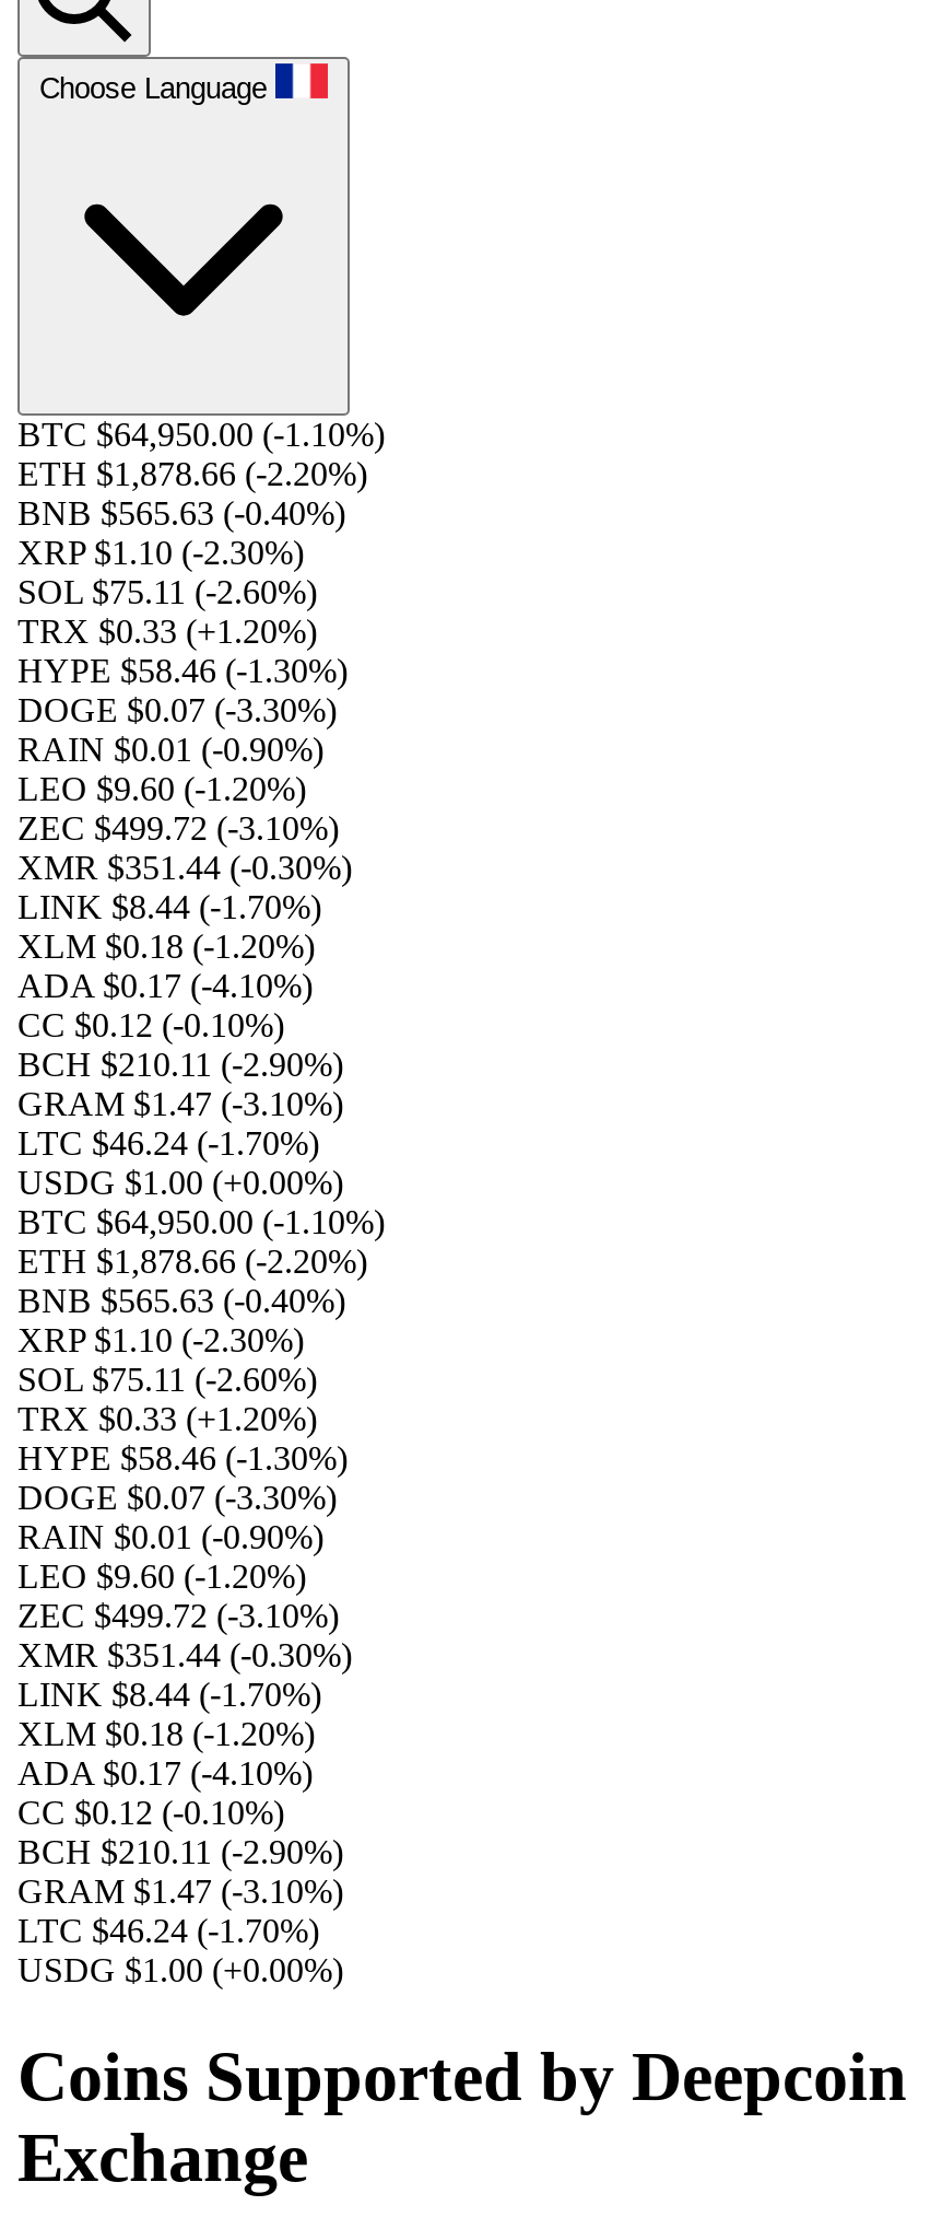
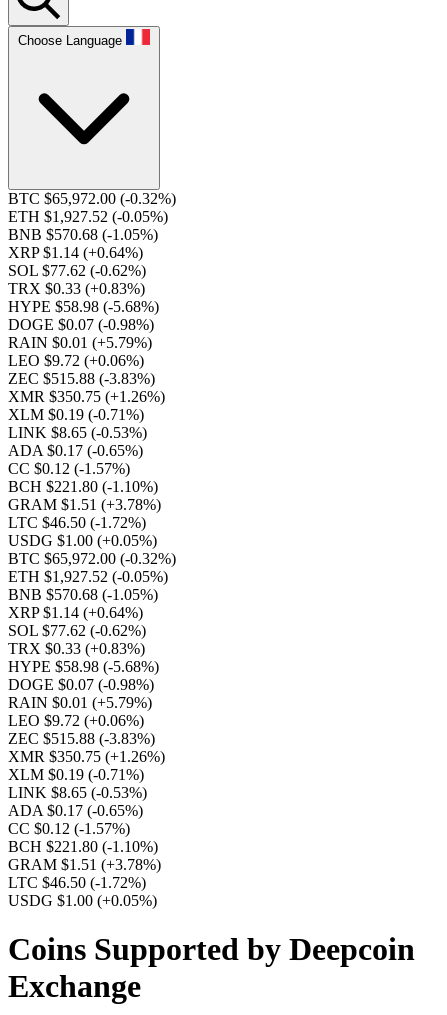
[17,416,385,1988] BTC $64,950.00(-1.10%) | ETH $1,878.66 (-2.20%) | BNB $565.63 (-0.40%) | XRP $1.10 (-2.30%) | SOL $75.11 (-2.60%) | TRX $0.33 (+1.20%) | HYPE $58.46 (-1.30%) | DOGE $0.07 (-3.30%) | RAIN $0.01 (-0.90%) | LEO $9.60 (-1.20%) | ZEC $499.72 (-3.10%) | XMR $351.44(-0.30%) | LINK $8.44 (-1.70%) | XLM $0.18 (-1.20%) | ADA $0.17 (-4.10%) | CC $0.12 (-0.10%) | BCH $210.11 (-2.90%) | GRAM $1.47 (-3.10%) | LTC $46.24 (-1.70%) | USDG $1.00(+0.00%) | BTC $64,950.00 (-1.10%) | ETH $1,878.66 (-2.20%) | BNB $565.63 (-0.40%) | XRP $1.10 (-2.30%) | SOL $75.11 (-2.60%) | TRX $0.33 (+1.20%) | HYPE $58.46 (-1.30%) | DOGE $0.07 (-3.30%) | RAIN $0.01 (-0.90%) | LEO $9.60 (-1.20%) | ZEC $499.72 (-3.10%) | XMR $351.44(-0.30%) | LINK $8.44 (-1.70%) | XLM $0.18 (-1.20%) | ADA $0.17 (-4.10%) | CC $0.12 (-0.10%) | BCH $210.11 (-2.90%) | GRAM $1.47 (-3.10%) | LTC $46.24 (-1.70%) | USDG $1.00(+0.00%) -> [8,190,176,909] BTC $65,972.00(-0.32%) | ETH $1,927.52 (-0.05%) | BNB $570.68 (-1.05%) | XRP $1.14 (+0.64%) | SOL $77.62 (-0.62%) | TRX $0.33 (+0.83%) | HYPE $58.98 (-5.68%) | DOGE $0.07 (-0.98%) | RAIN $0.01 (+5.79%) | LEO $9.72 (+0.06%) | ZEC $515.88 (-3.83%) | XMR $350.75(+1.26%) | XLM $0.19 (-0.71%) | LINK $8.65 (-0.53%) | ADA $0.17 (-0.65%) | CC $0.12 (-1.57%) | BCH $221.80 (-1.10%) | GRAM $1.51 (+3.78%) | LTC $46.50 (-1.72%) | USDG $1.00(+0.05%) | BTC $65,972.00 (-0.32%) | ETH $1,927.52 (-0.05%) | BNB $570.68 (-1.05%) | XRP $1.14 (+0.64%) | SOL $77.62 (-0.62%) | TRX $0.33 (+0.83%) | HYPE $58.98 (-5.68%) | DOGE $0.07 (-0.98%) | RAIN $0.01 (+5.79%) | LEO $9.72 (+0.06%) | ZEC $515.88 (-3.83%) | XMR $350.75(+1.26%) | XLM $0.19 (-0.71%) | LINK $8.65 (-0.53%) | ADA $0.17 (-0.65%) | CC $0.12 (-1.57%) | BCH $221.80 (-1.10%) | GRAM $1.51 (+3.78%) | LTC $46.50 (-1.72%) | USDG $1.00(+0.05%)

